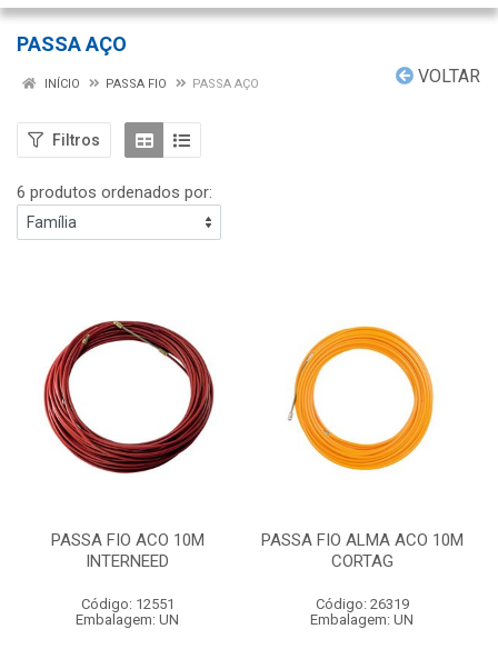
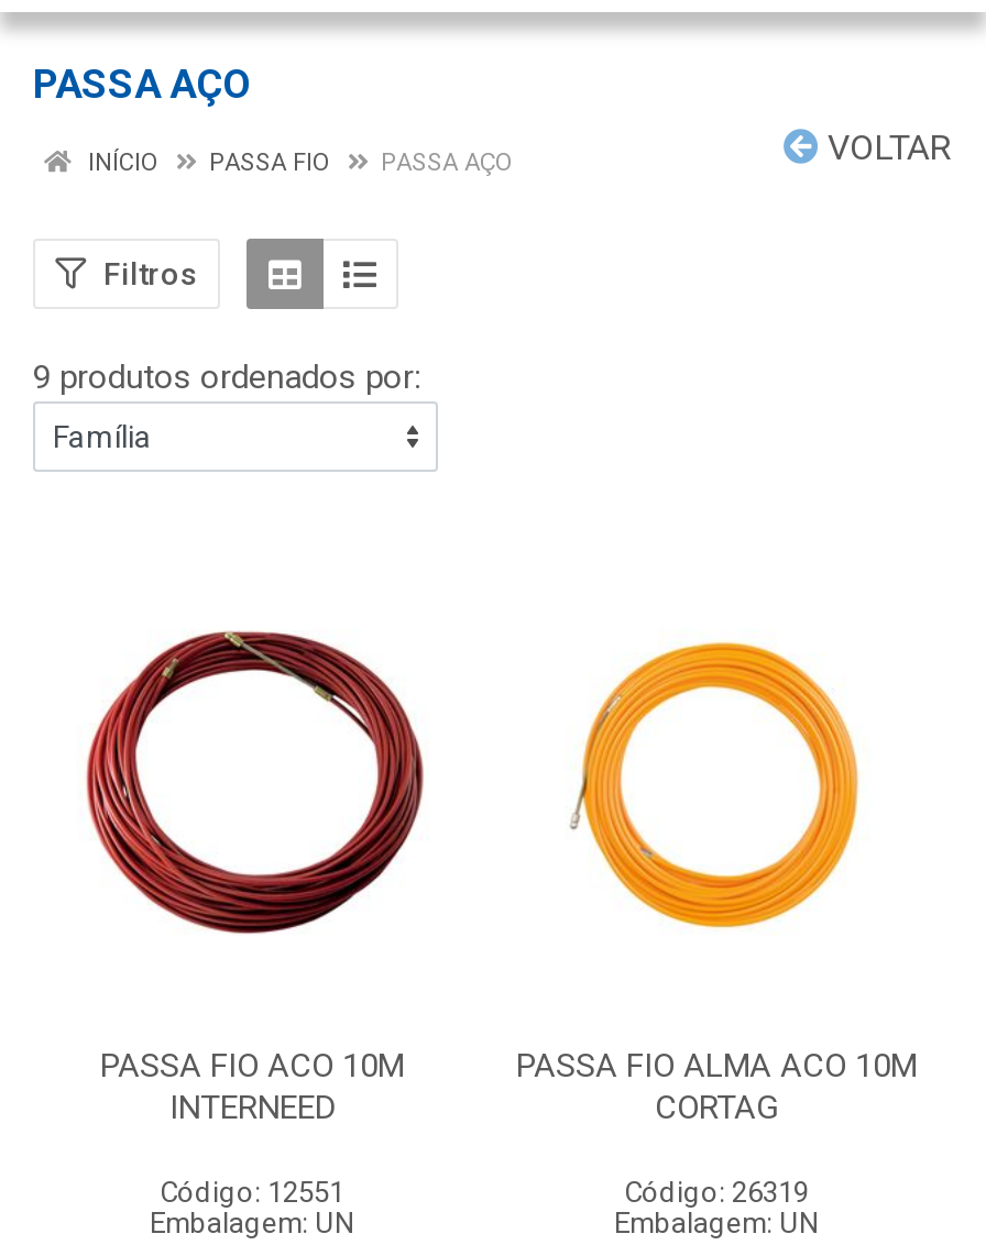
[17,182,212,202] 6 produtos ordenados por: -> [33,357,420,397] 9 produtos ordenados por:

